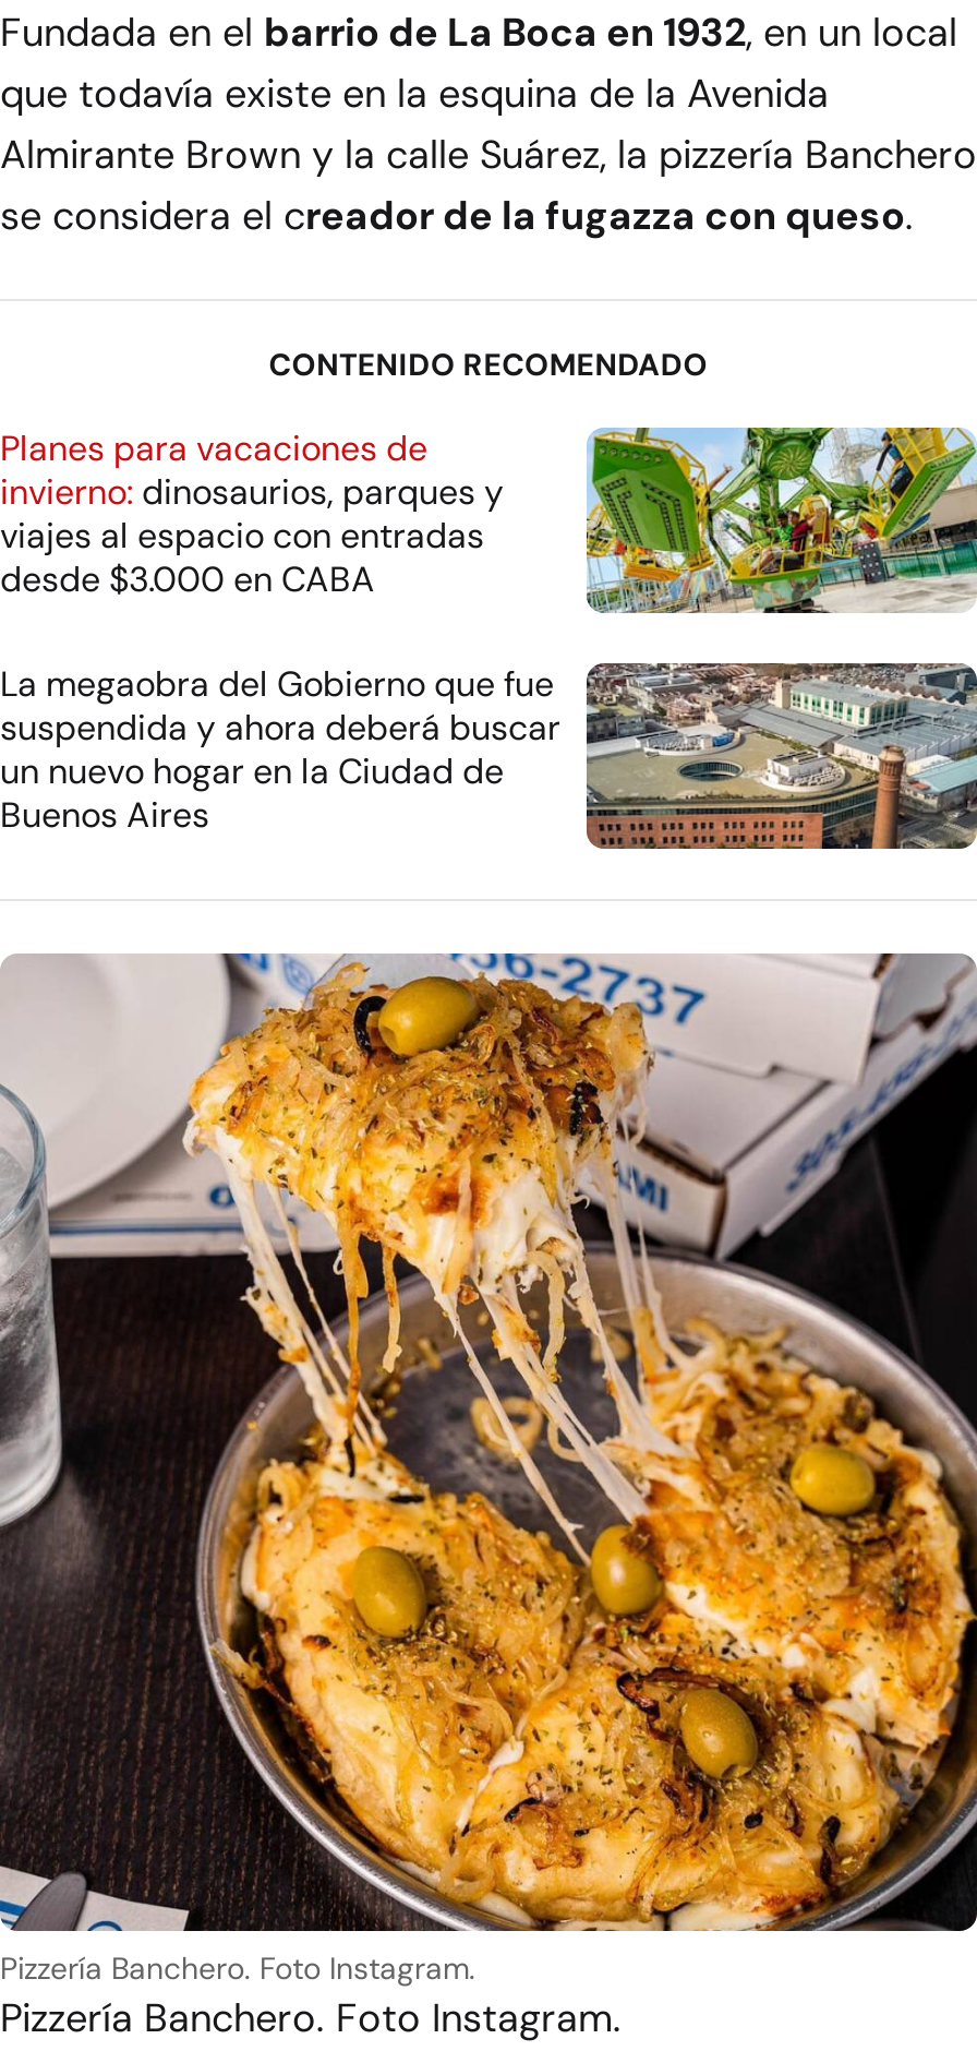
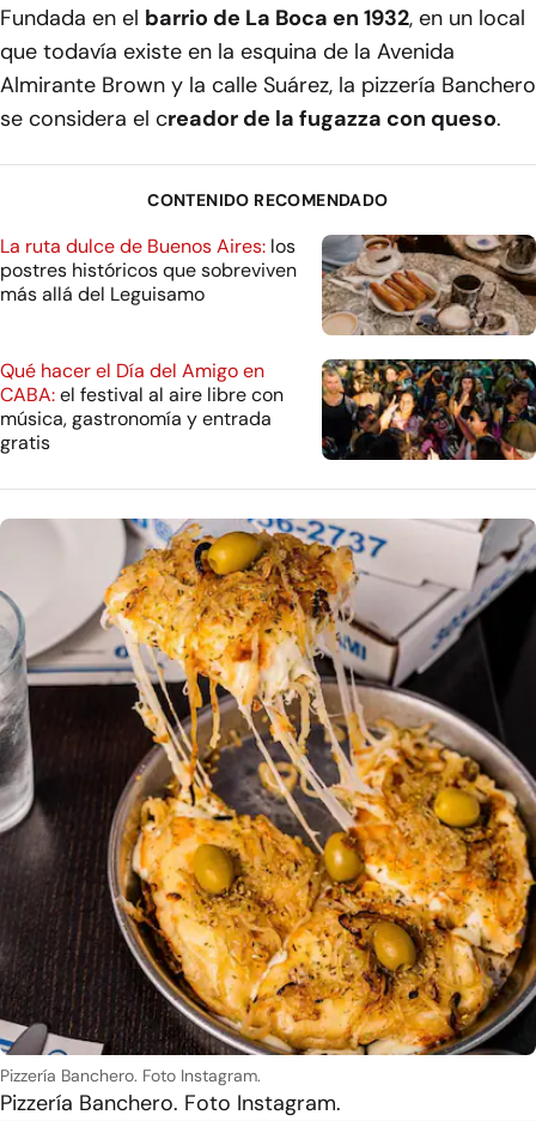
[0,425,970,613] [image] | Planes para vacaciones de | invierno: dinosaurios, parques y | viajes al espacio con entradas | desde $3.000 en CABA -> [0,234,532,335] [image] | La ruta dulce de Buenos Aires: los | postres históricos que sobreviven | más allá del Leguisamo
[0,661,970,851] [image] | La megaobra del Gobierno que fue | suspendida y ahora deberá buscar | un nuevo hogar en la Ciudad de | Buenos Aires -> [0,358,532,461] [image] | Qué hacer el Día del Amigo en | CABA: el festival al aire libre con | música, gastronomía y entrada | gratis

